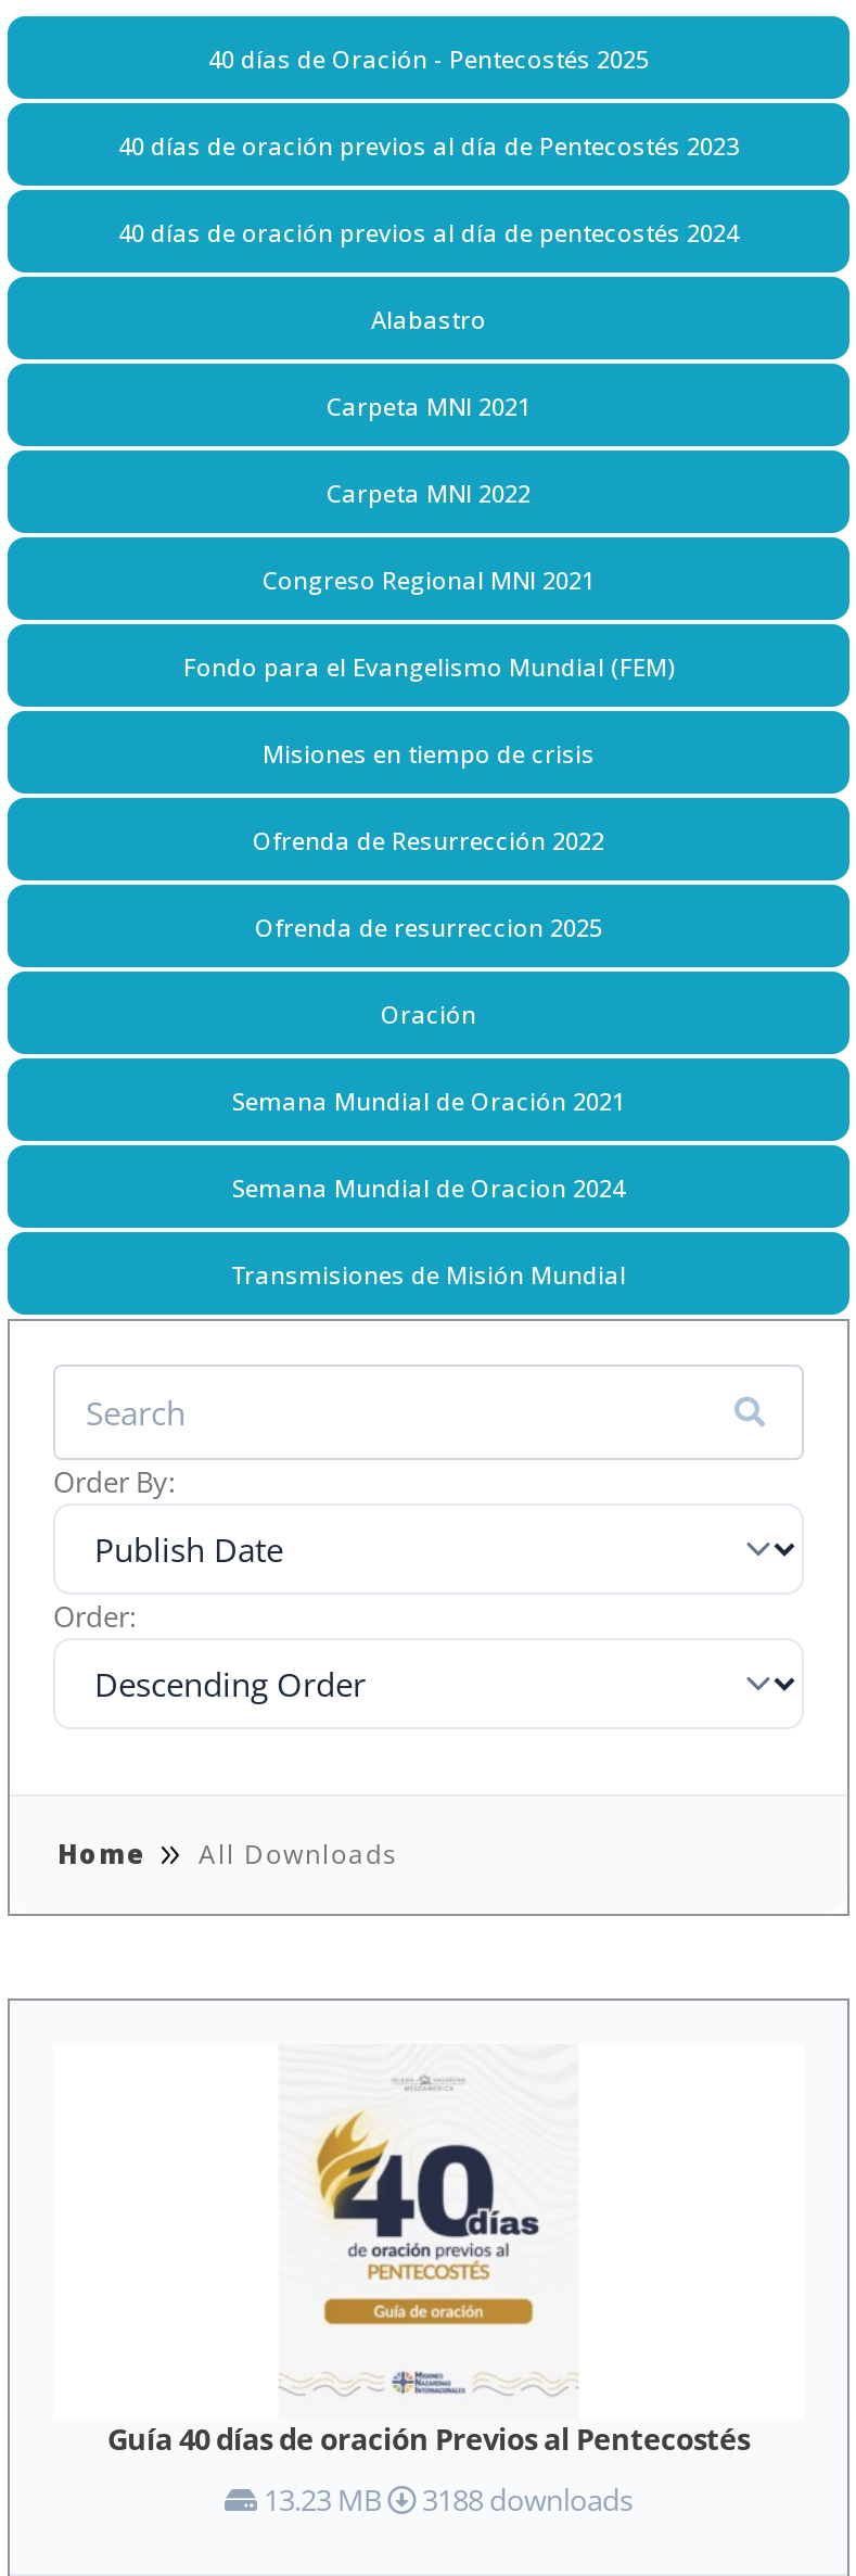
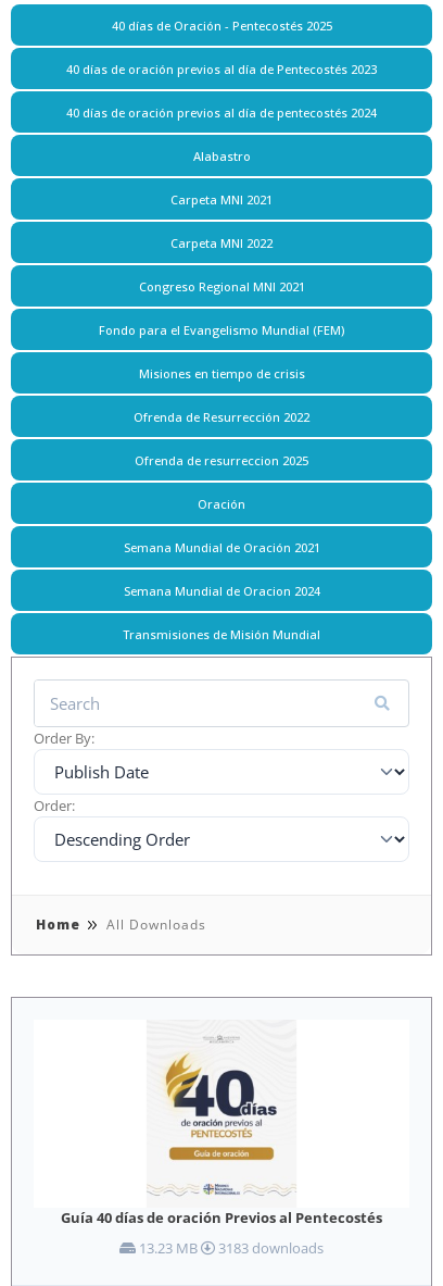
[257,2481,633,2520] 13.23 MB 3188 downloads -> [136,1238,324,1258] 13.23 MB 3183 downloads

